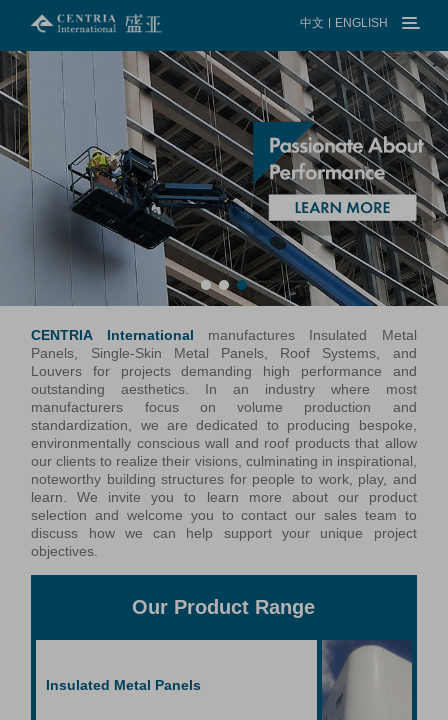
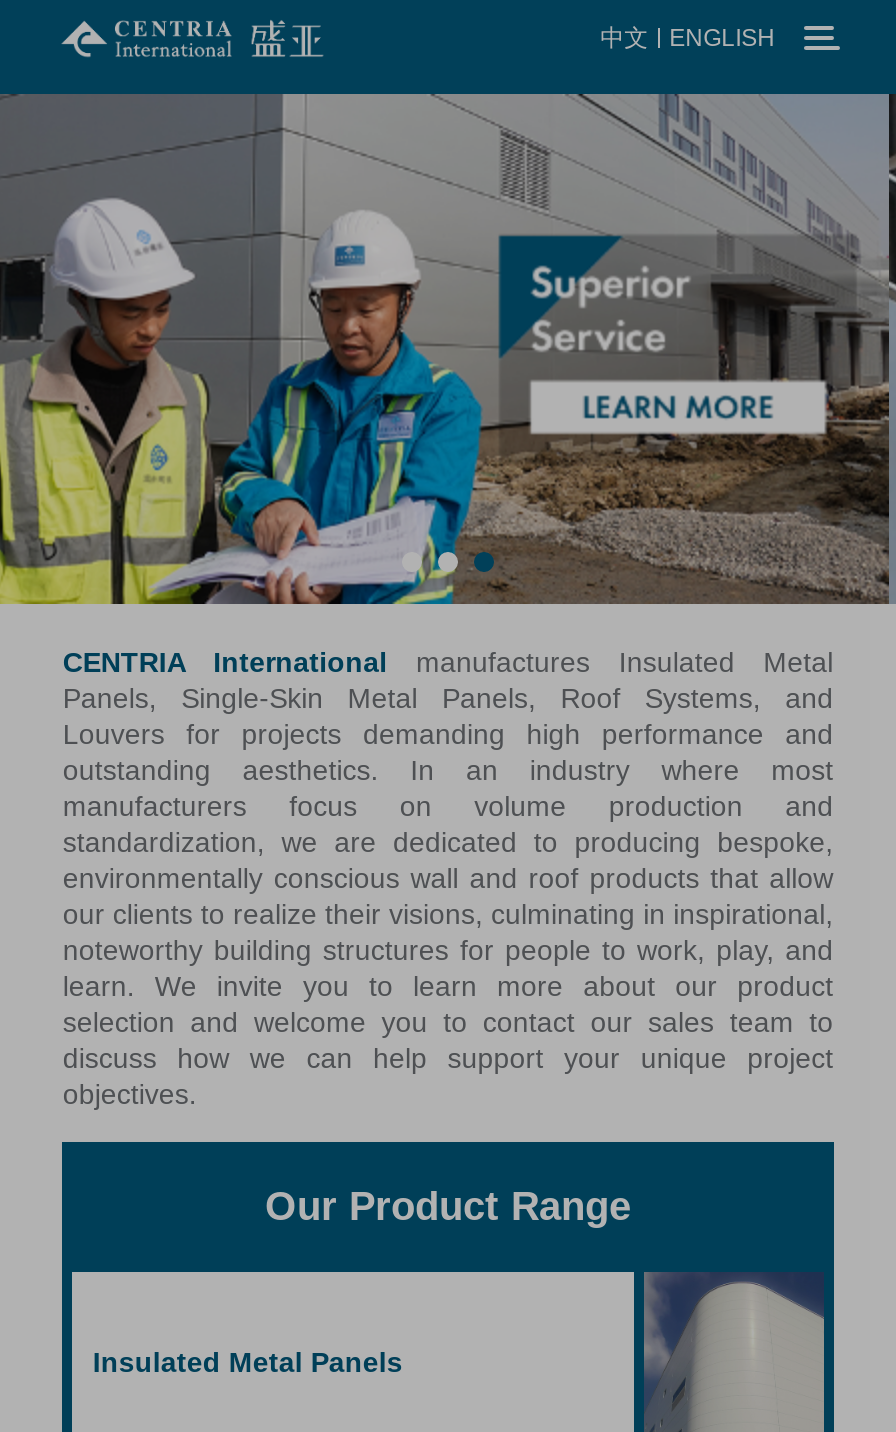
[3,50,445,307] [image] -> [6,92,890,606] [image]

